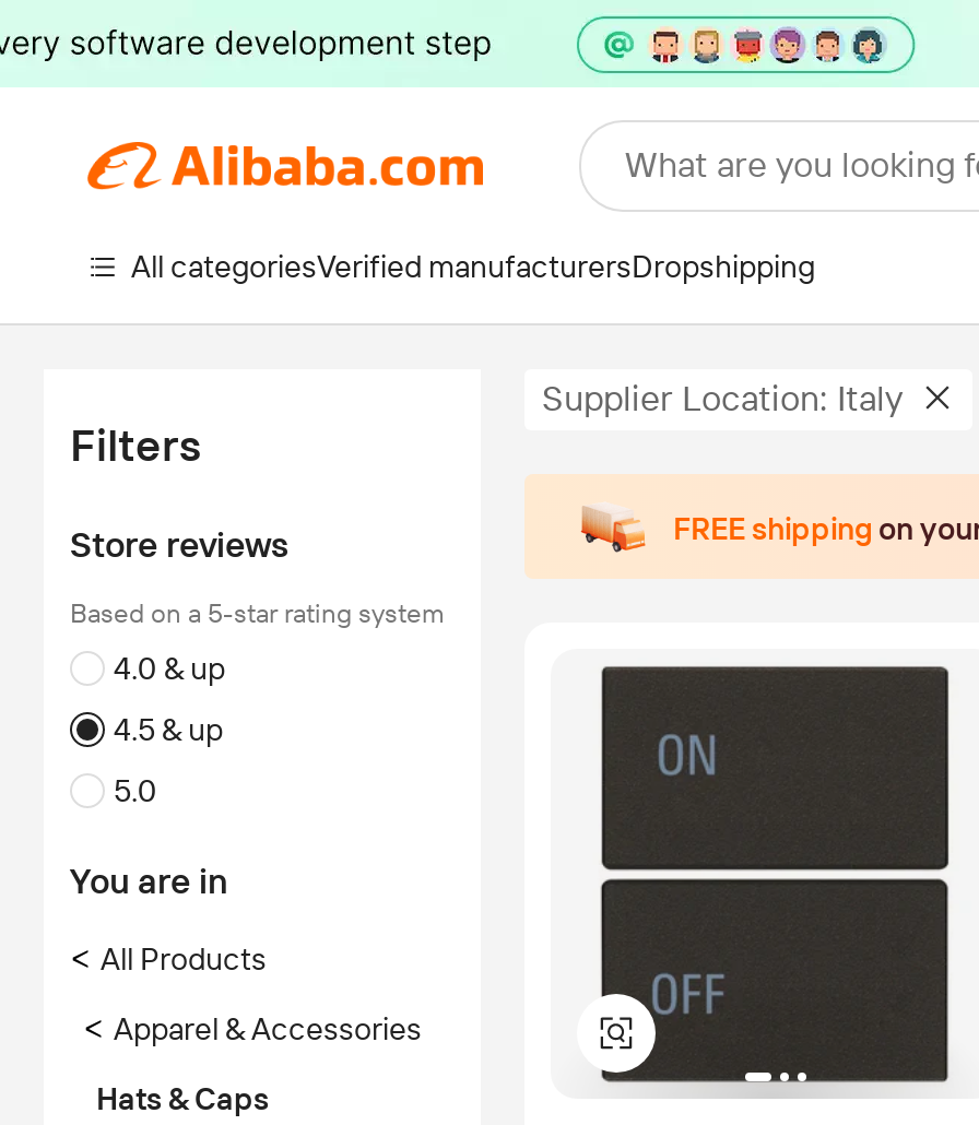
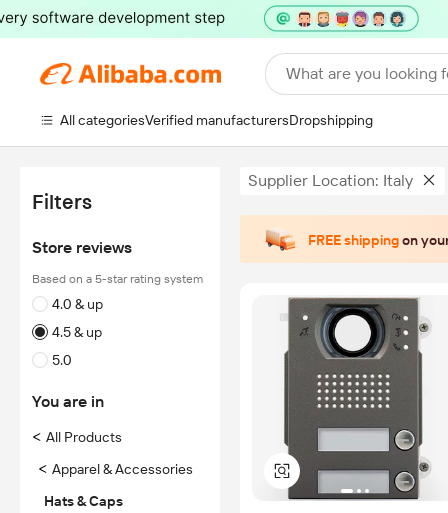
[599,655,951,1094] [image] -> [275,297,434,500] [image]

